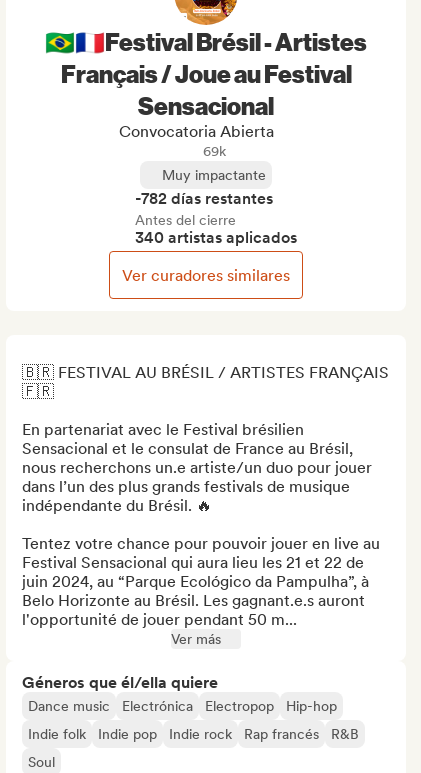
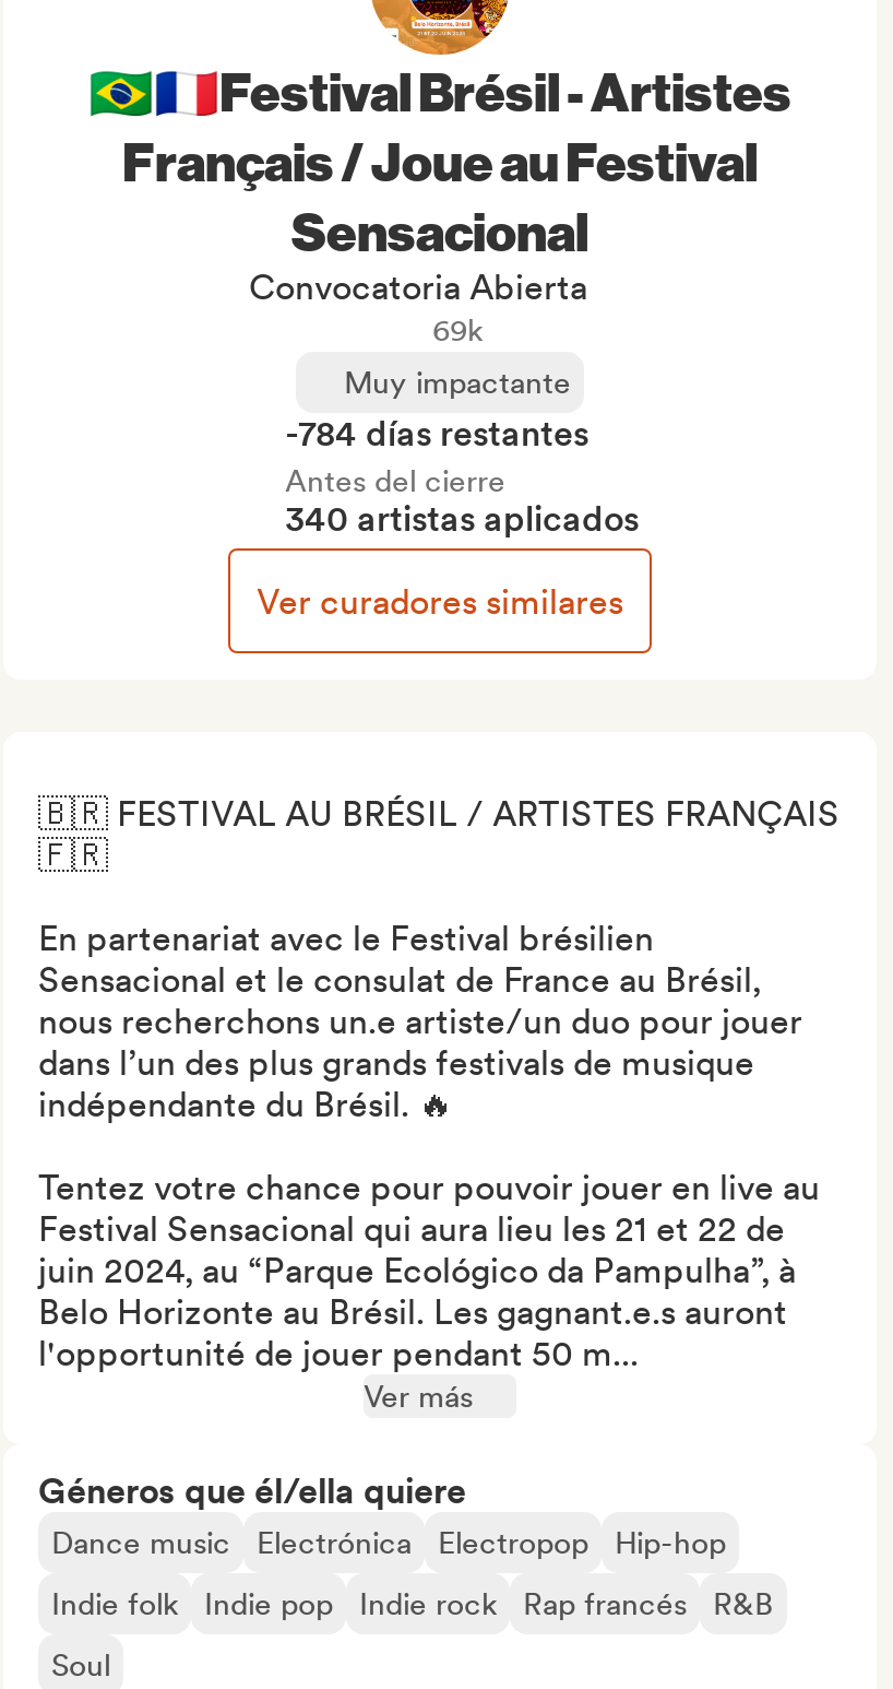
[135,189,273,208] -782 días restantes -> [285,413,588,454] -784 días restantes

